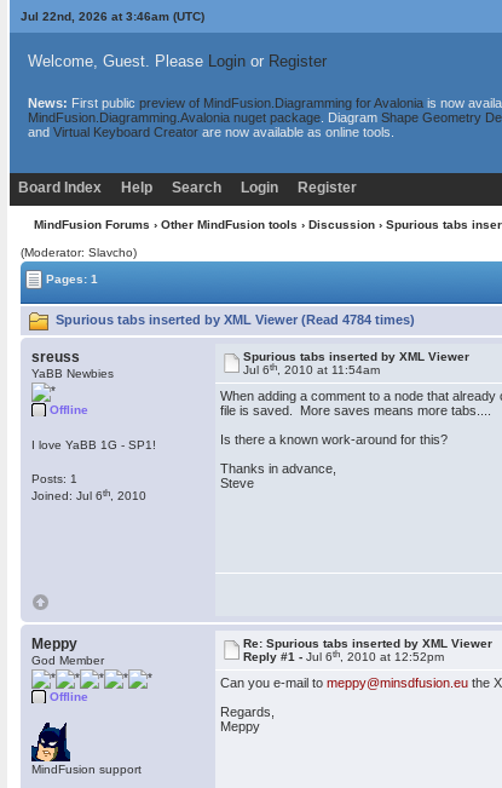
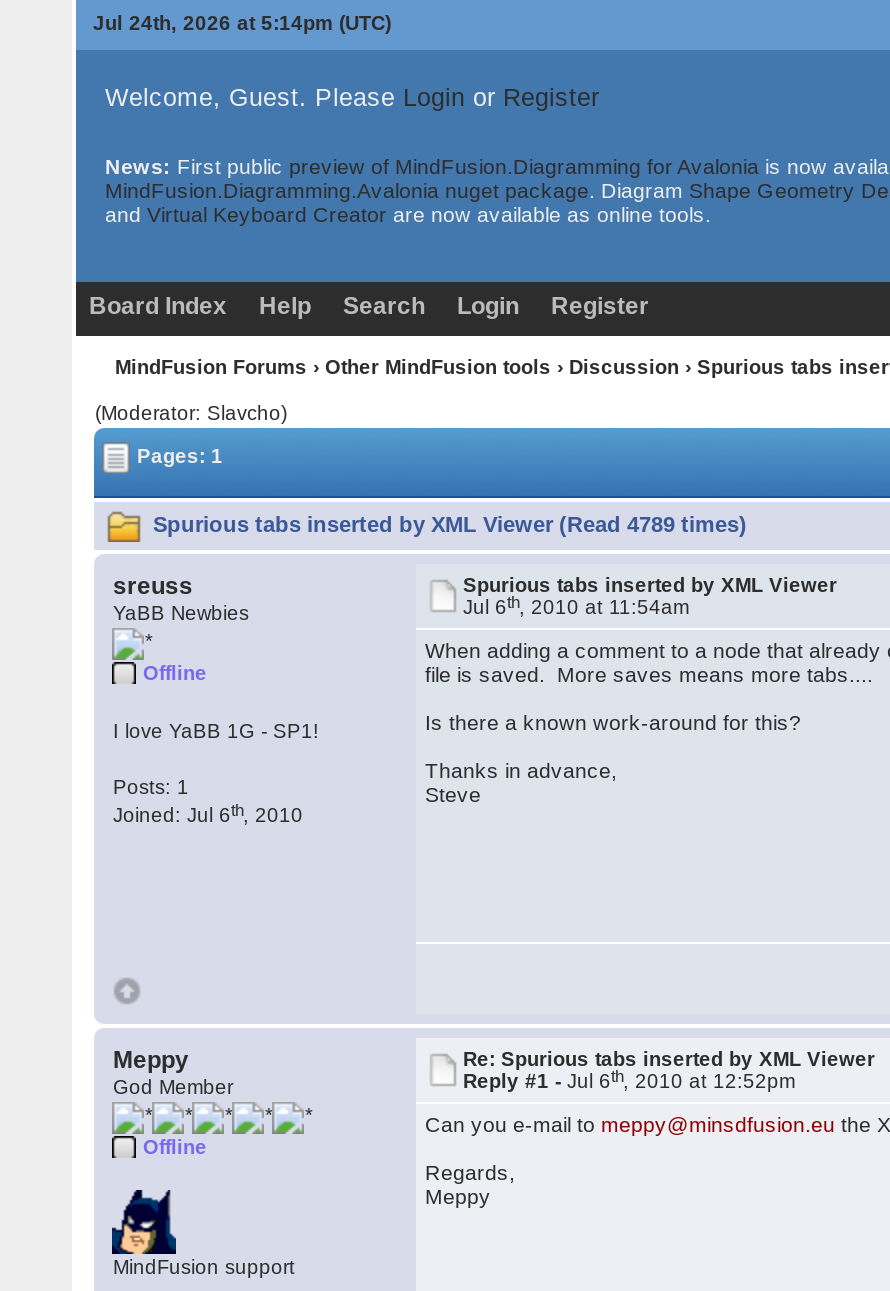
[20,10,204,23] Jul 22nd, 2026 at 3:46am (UTC) -> [93,12,391,34] Jul 24th, 2026 at 5:14pm (UTC)
[53,312,416,327] Spurious tabs inserted by XML Viewer (Read 4784 times) -> [147,512,747,536] Spurious tabs inserted by XML Viewer (Read 4789 times)

